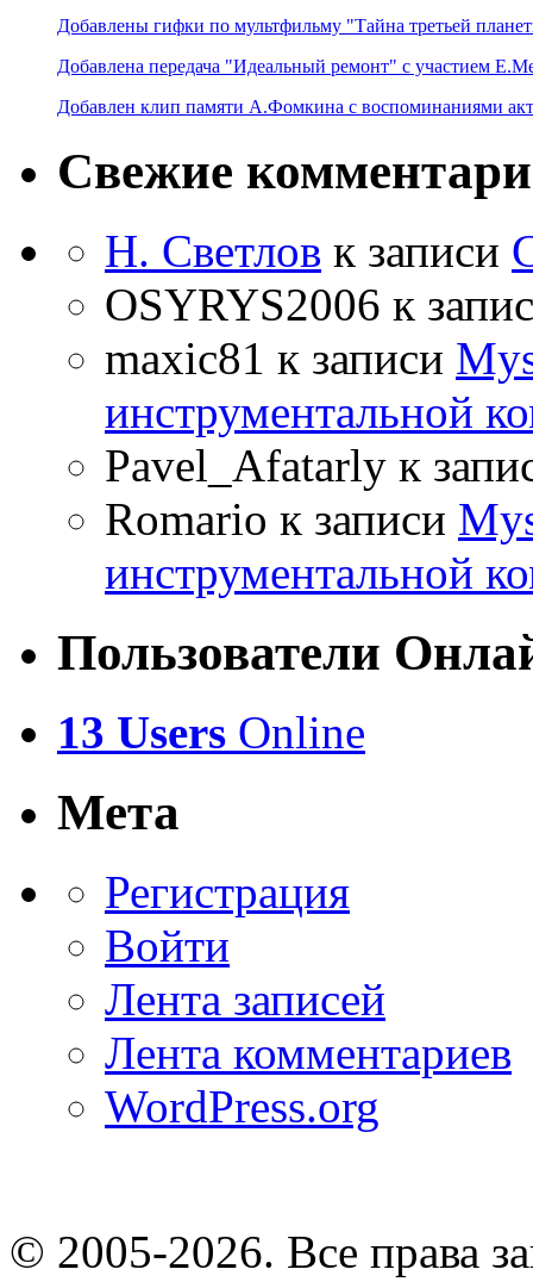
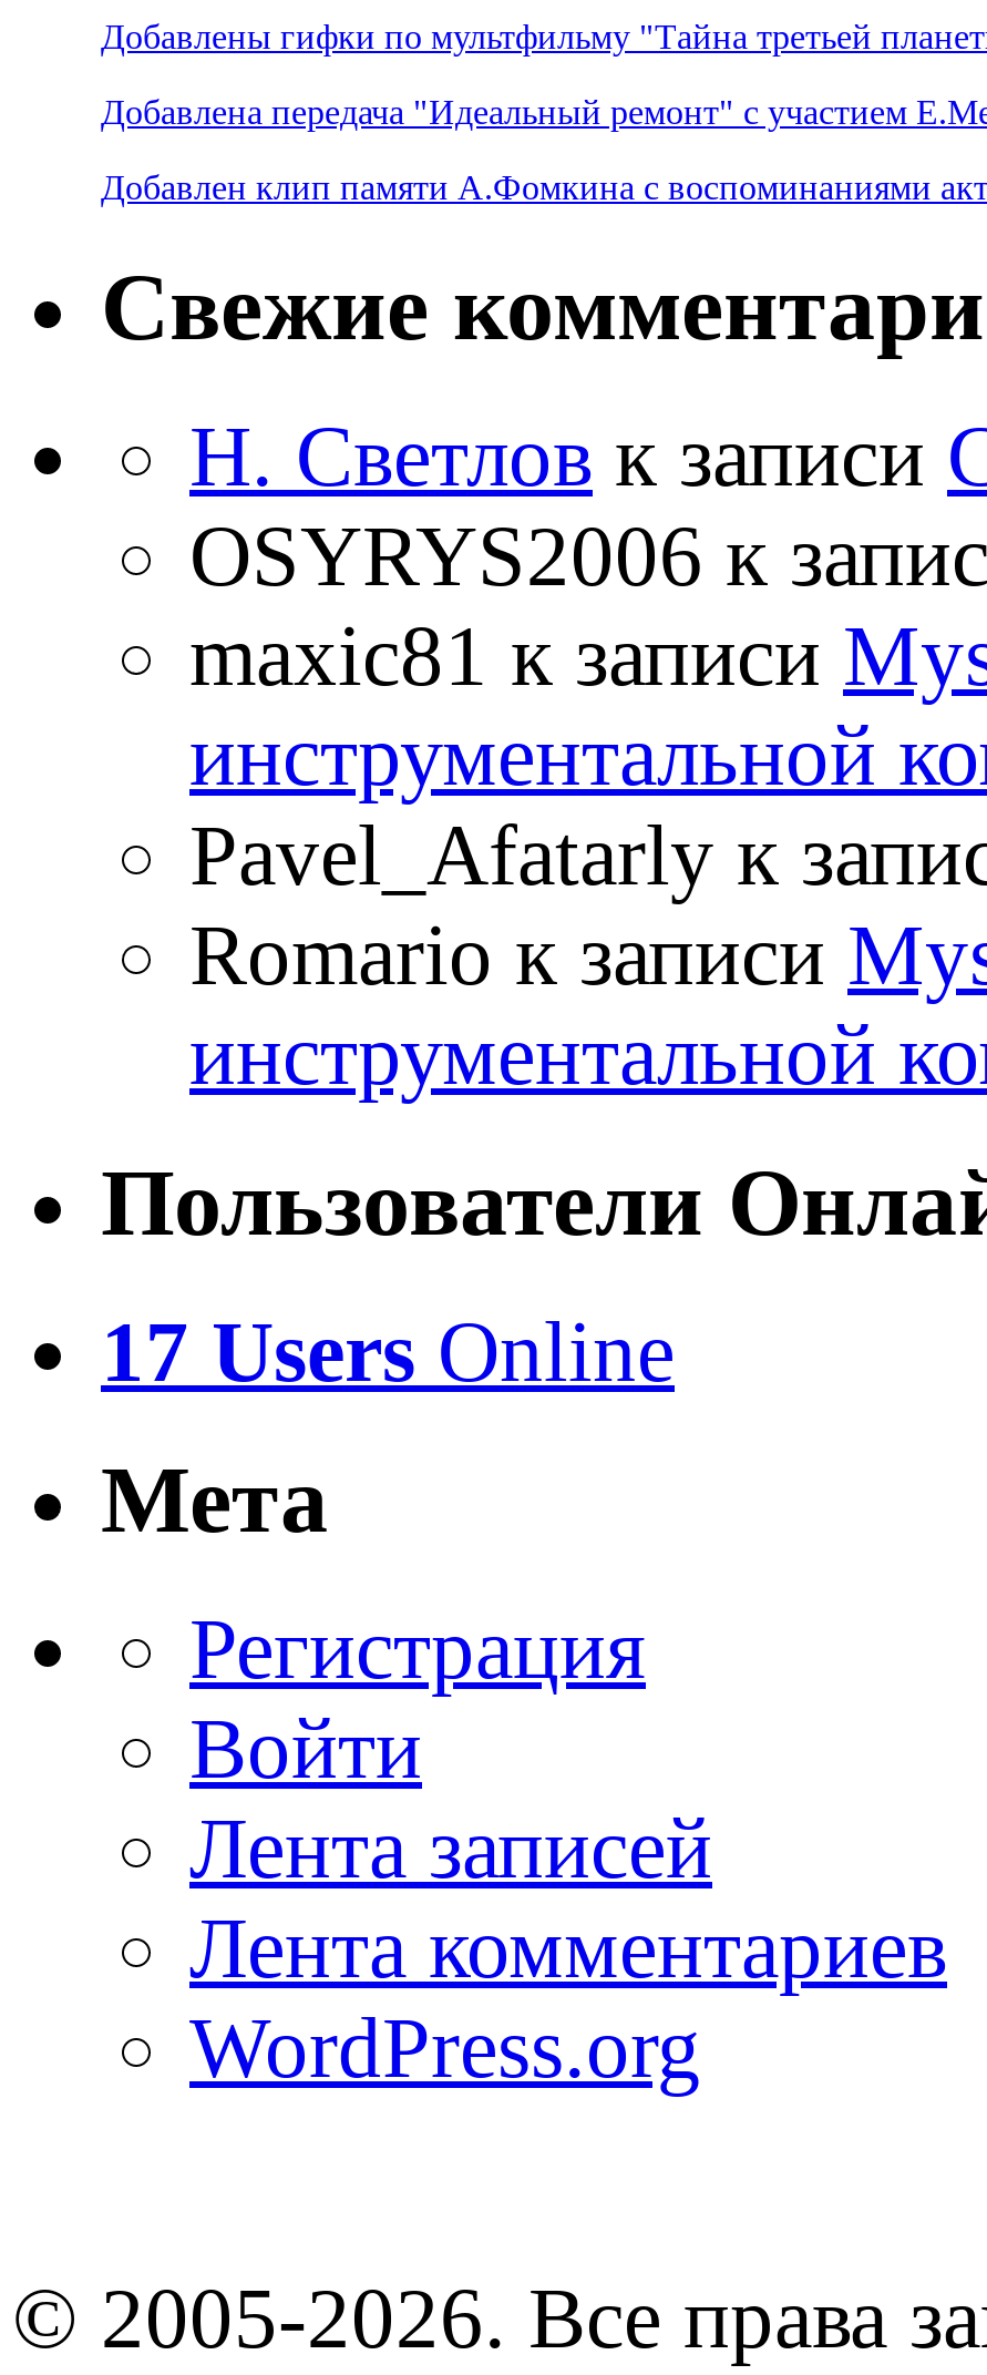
[57,706,365,757] 13 Users Online -> [101,1303,675,1398] 17 Users Online

